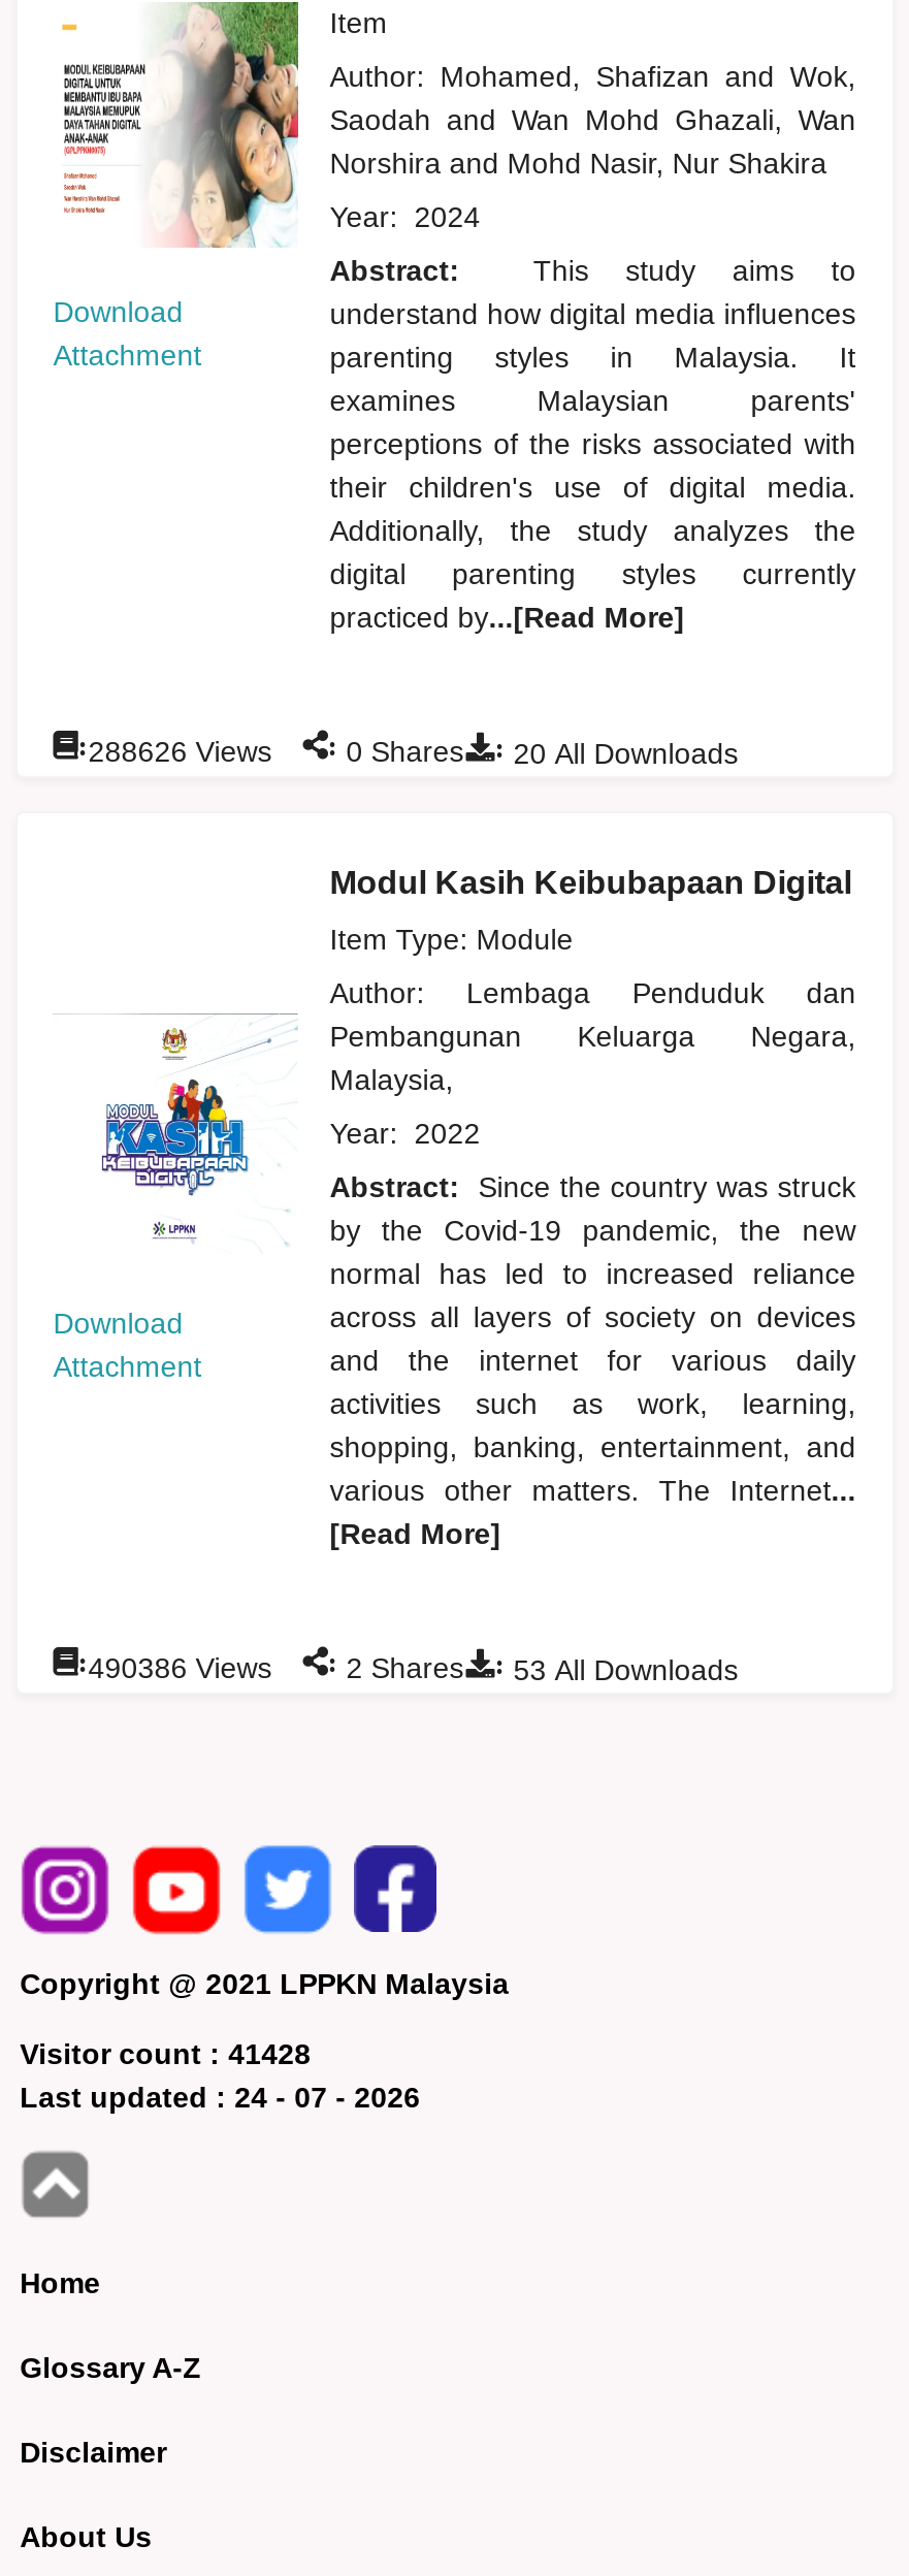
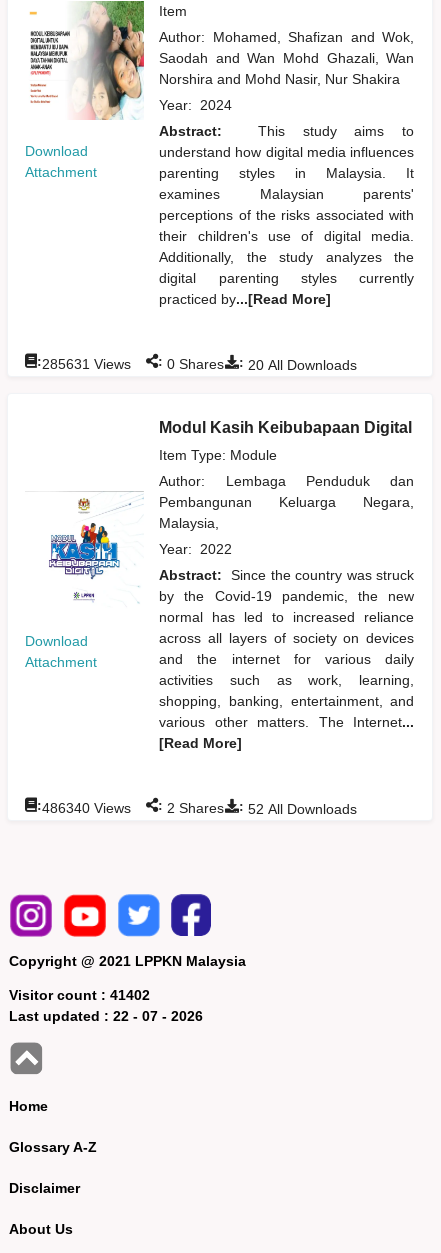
[78,730,738,769] :288626 Views : 0 Shares : 20 All Downloads -> [37,354,357,373] :285631 Views : 0 Shares : 20 All Downloads
[78,1647,272,1684] :490386 Views -> [37,798,131,816] :486340 Views
[495,1649,738,1686] : 53 All Downloads -> [239,799,357,817] : 52 All Downloads
[20,2037,311,2070] Visitor count : 41428 -> [9,987,150,1003] Visitor count : 41402
[20,2080,420,2113] Last updated : 24 - 07 - 2026 -> [9,1008,203,1024] Last updated : 22 - 07 - 2026

